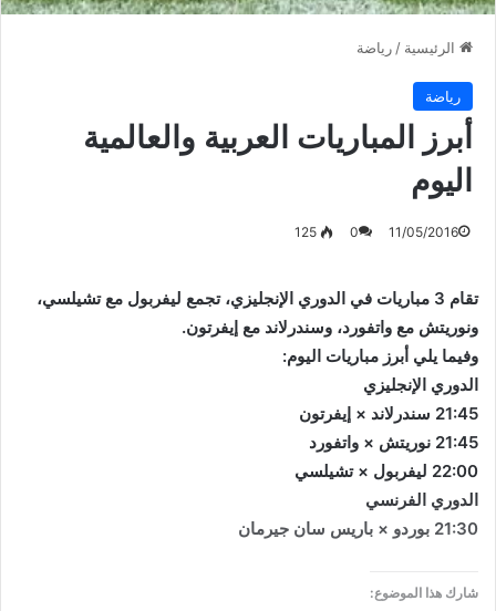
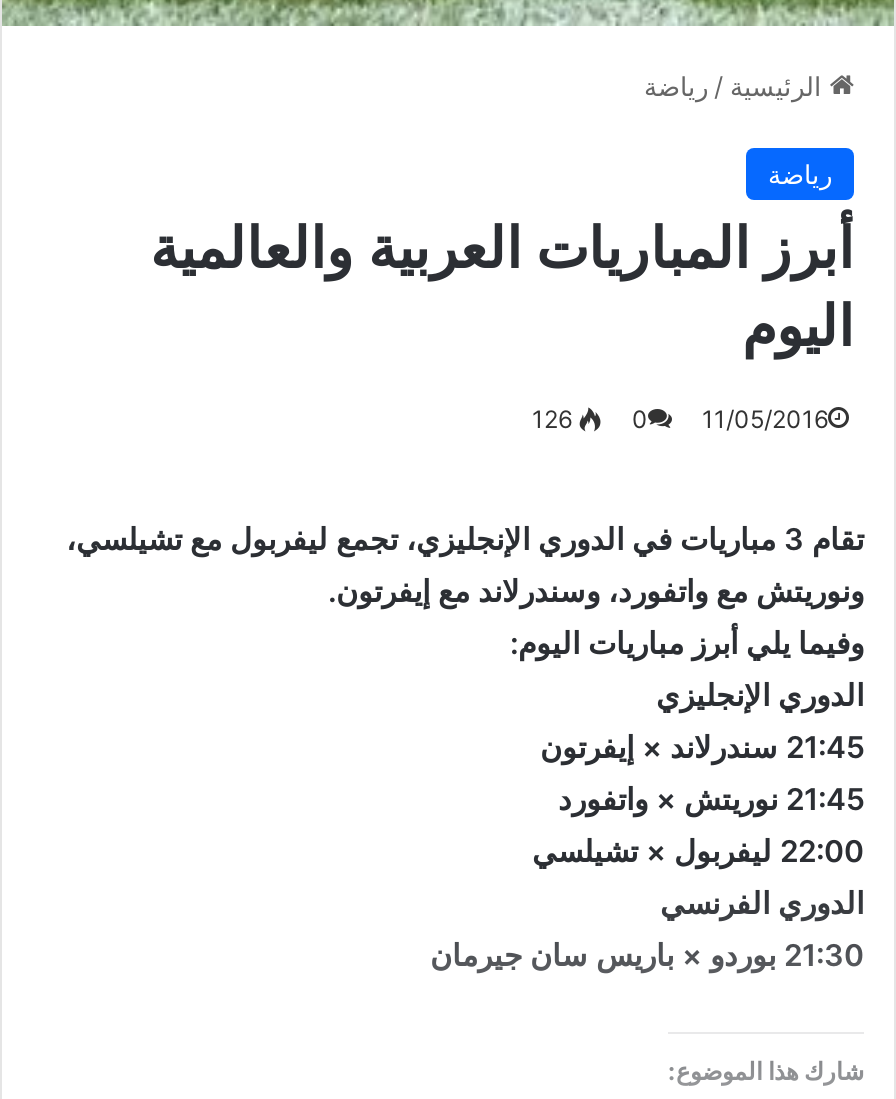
[294,223,317,240] 125 -> [532,404,572,434] 126

